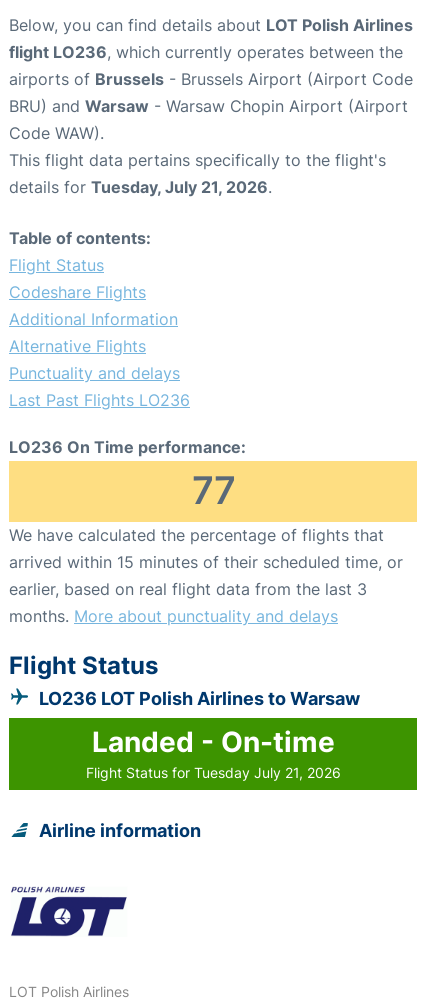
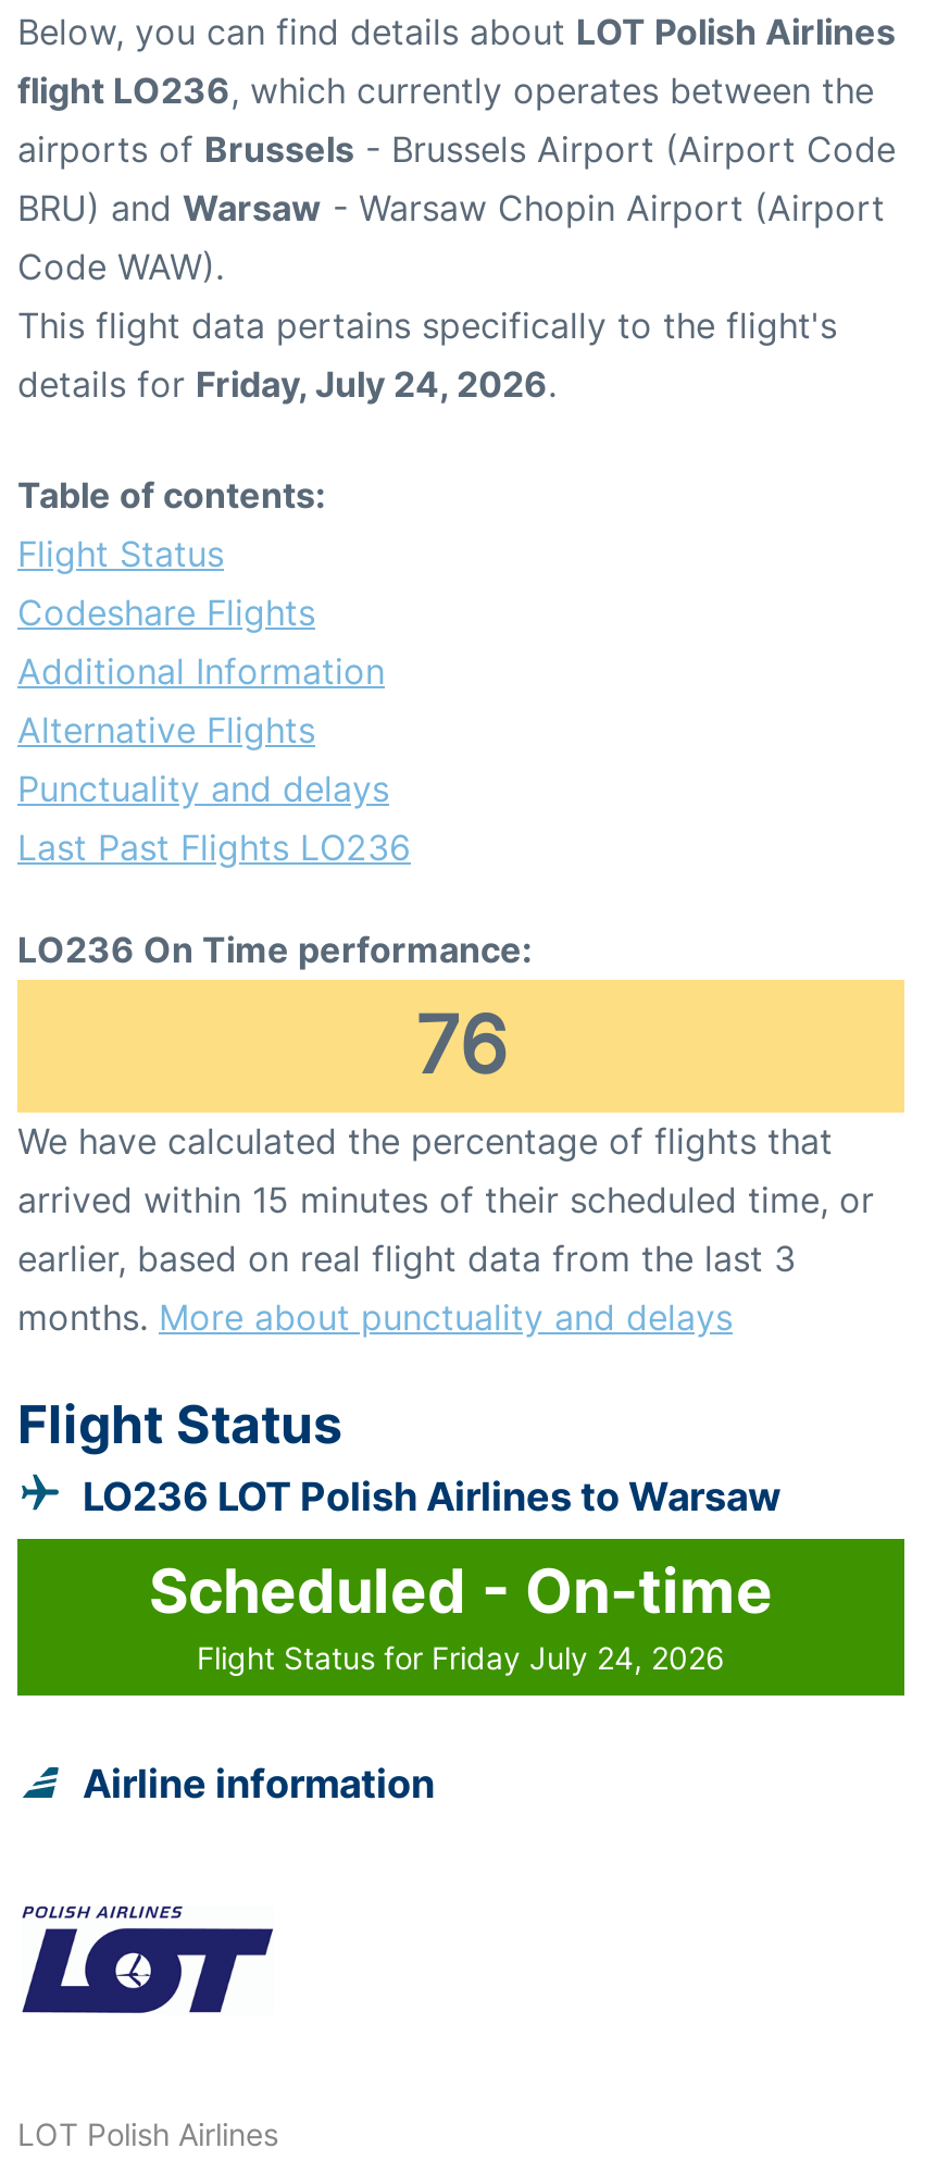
[9,177,272,197] details for Tuesday, July 21, 2026. -> [17,362,557,405] details for Friday, July 24, 2026.
[191,469,234,513] 77 -> [415,997,507,1093] 76
[91,725,334,759] Landed - On-time -> [149,1554,773,1628] Scheduled - On-time
[85,764,340,781] Flight Status for Tuesday July 21, 2026 -> [197,1639,725,1676] Flight Status for Friday July 24, 2026

